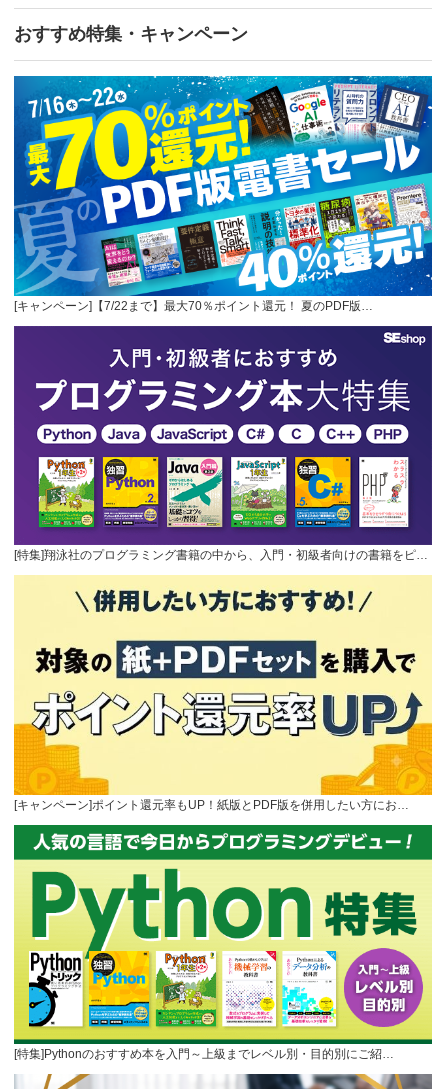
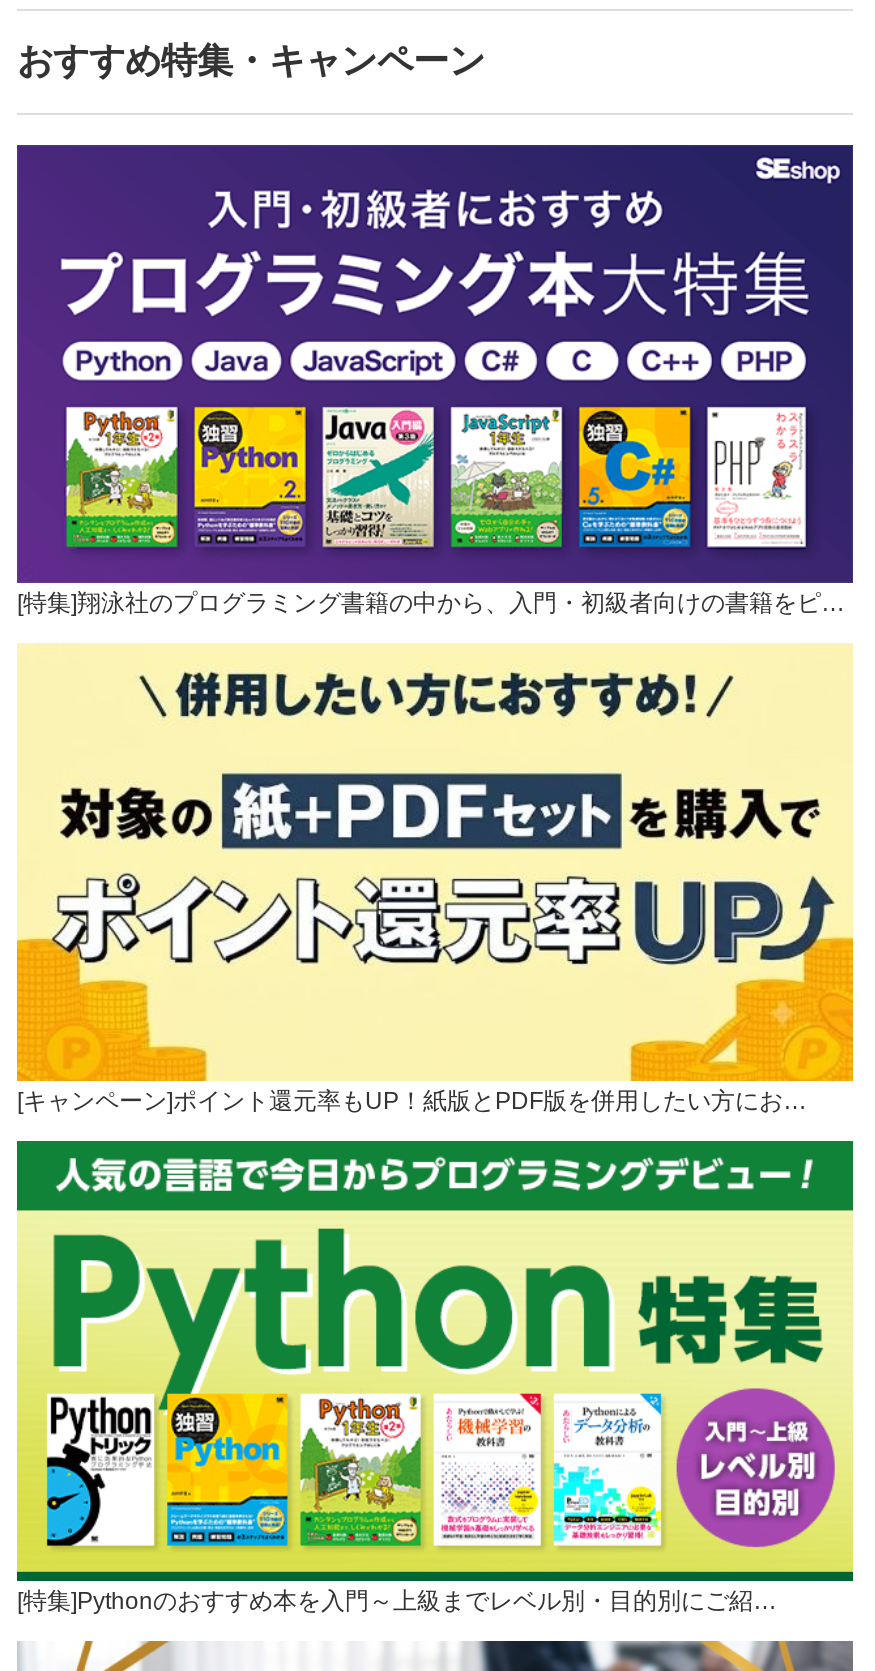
[13,75,433,313] [image] | [キャンペーン]【7/22まで】最大70％ポイント還元！ 夏のPDF版… -> none

